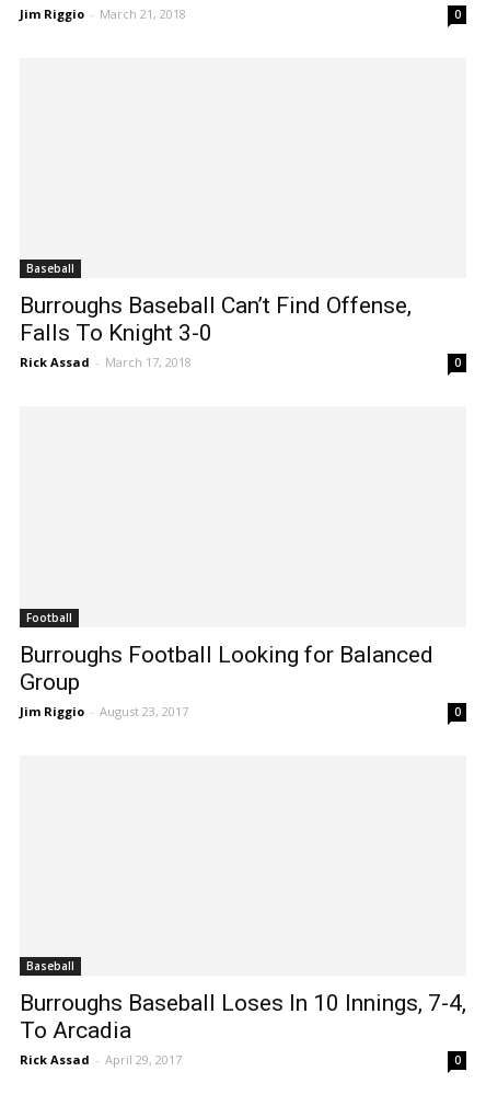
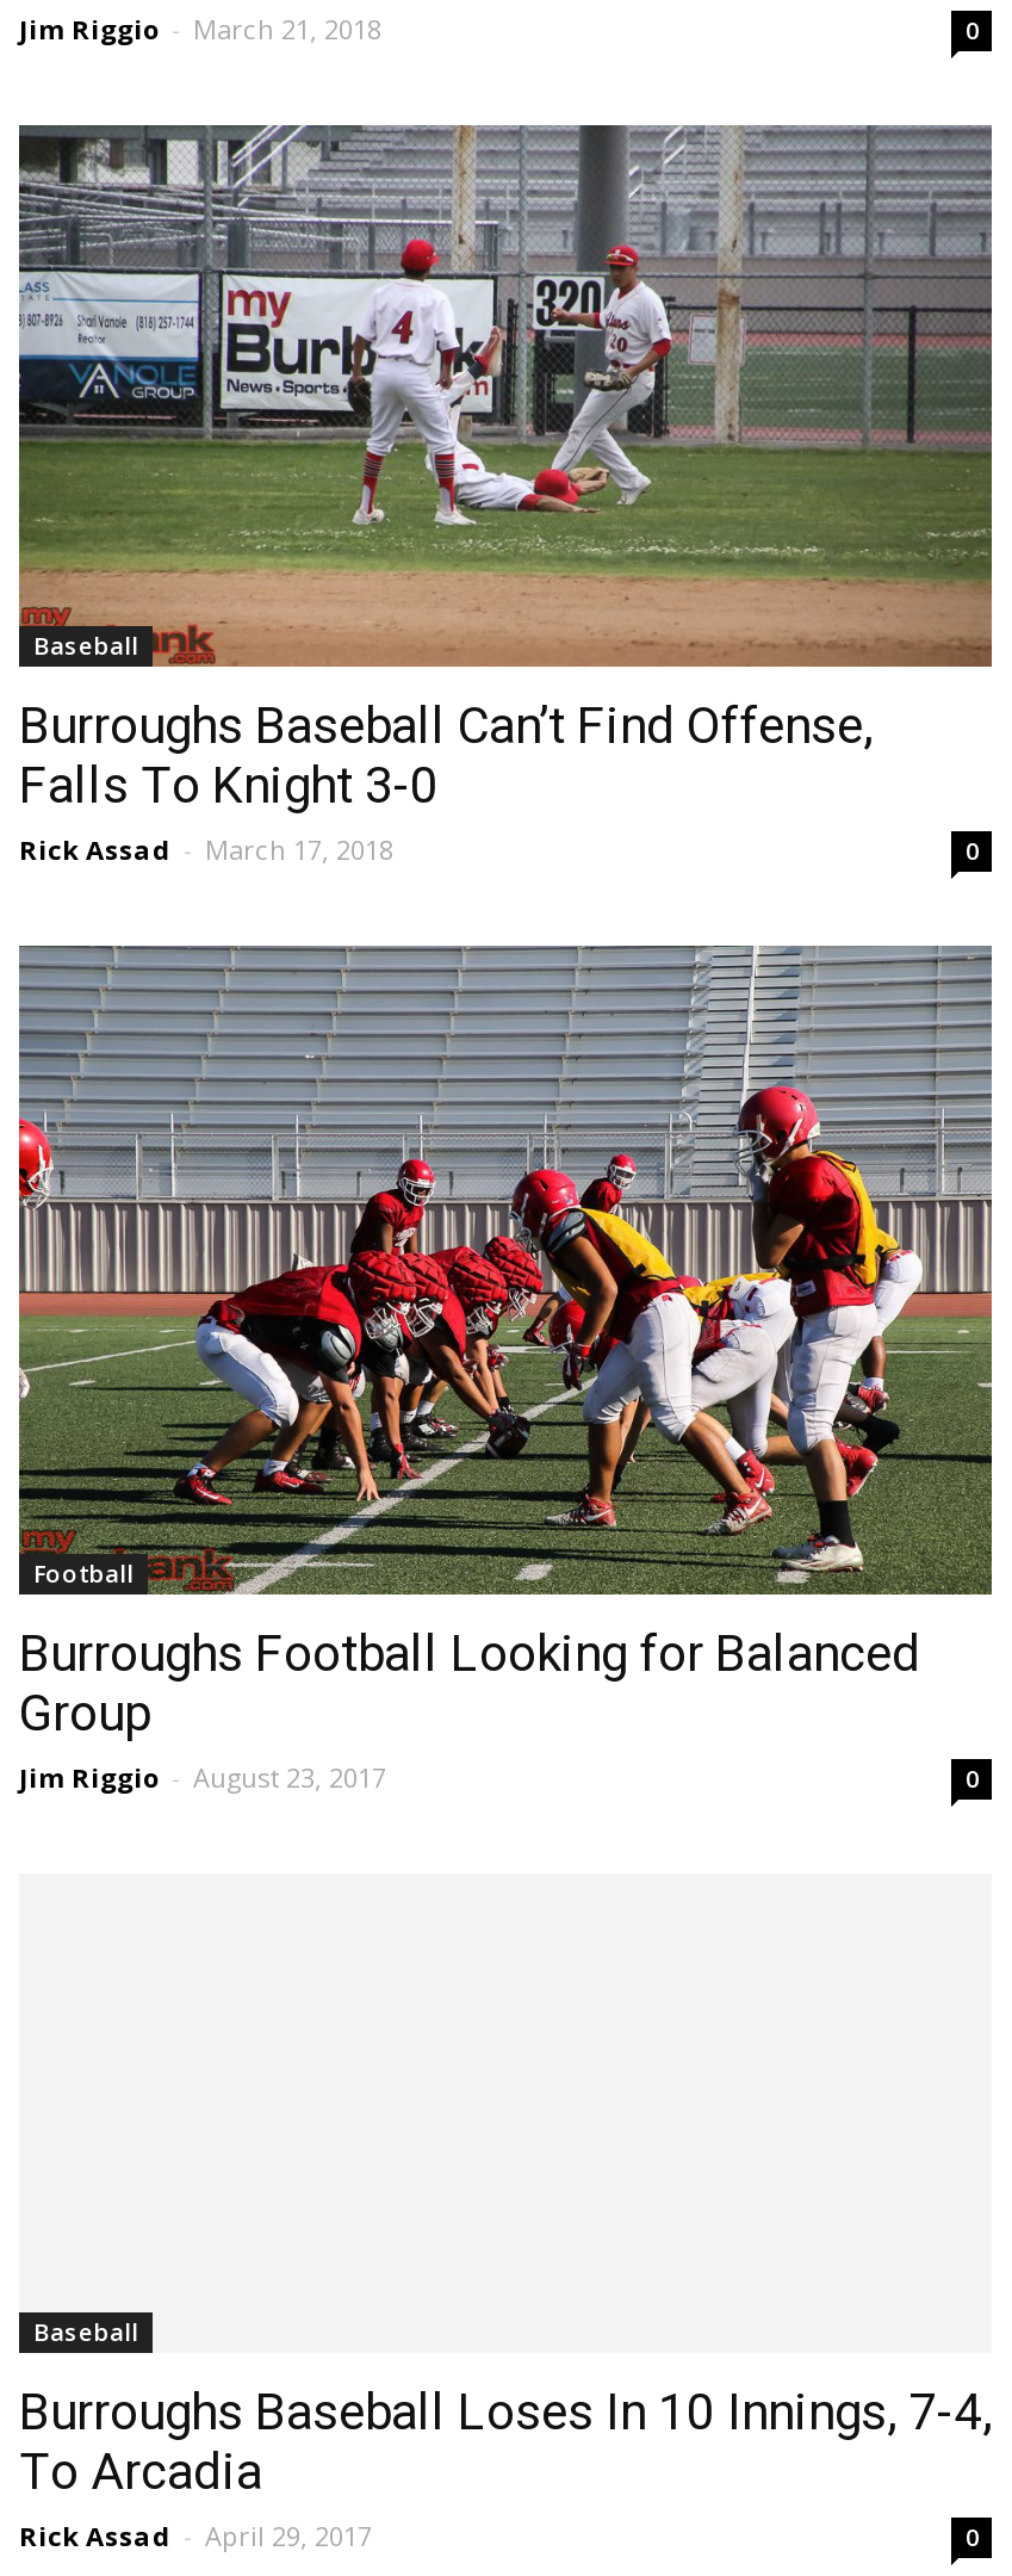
none -> [17,123,994,669] [image]
none -> [17,943,994,1597] [image]

